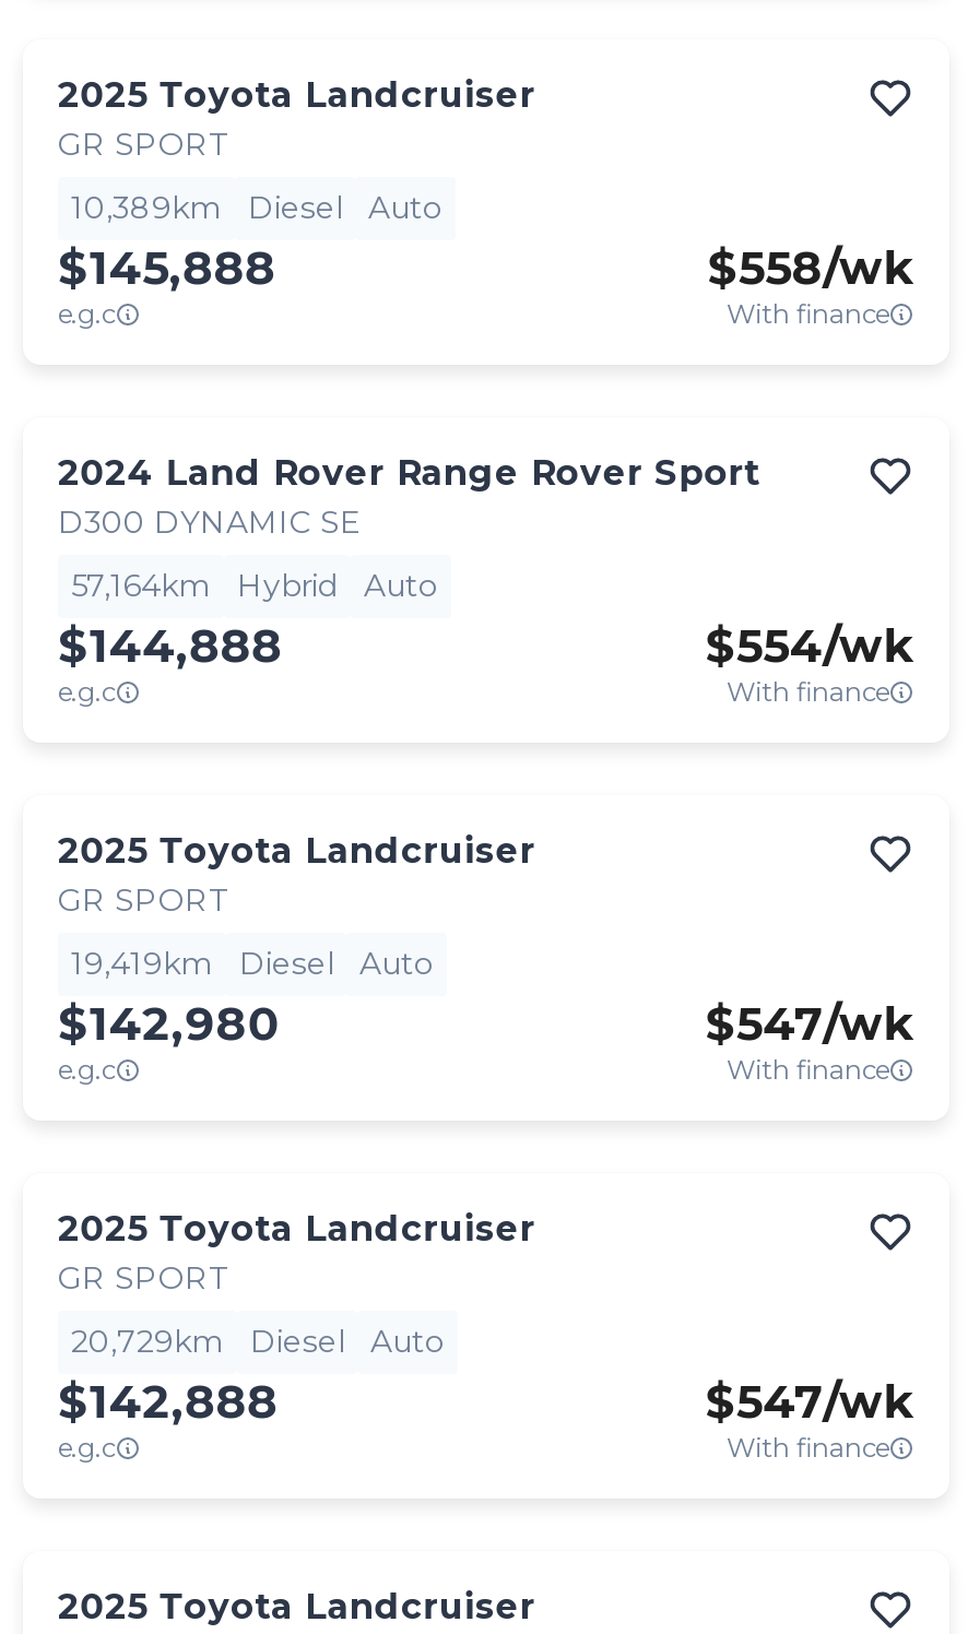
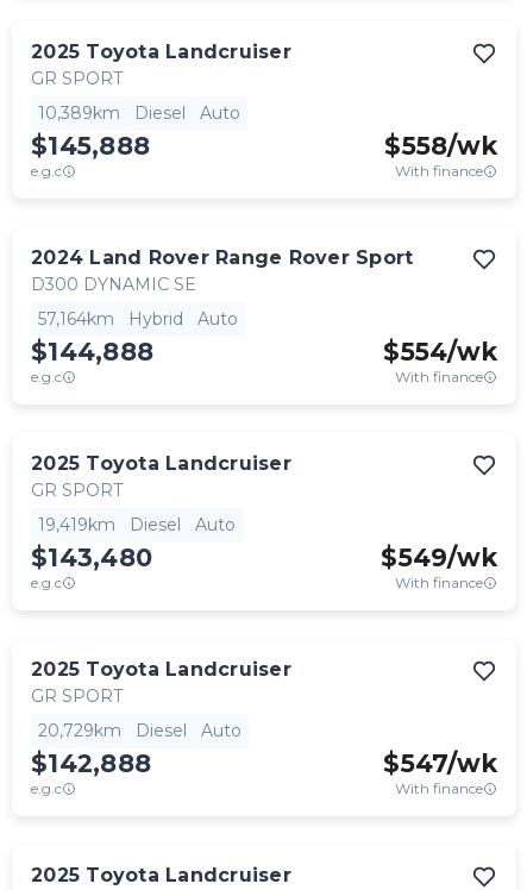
[58,996,279,1051] $142,980 -> [31,543,152,572] $143,480
[705,996,914,1051] $547/wk -> [381,543,497,572] $549/wk

